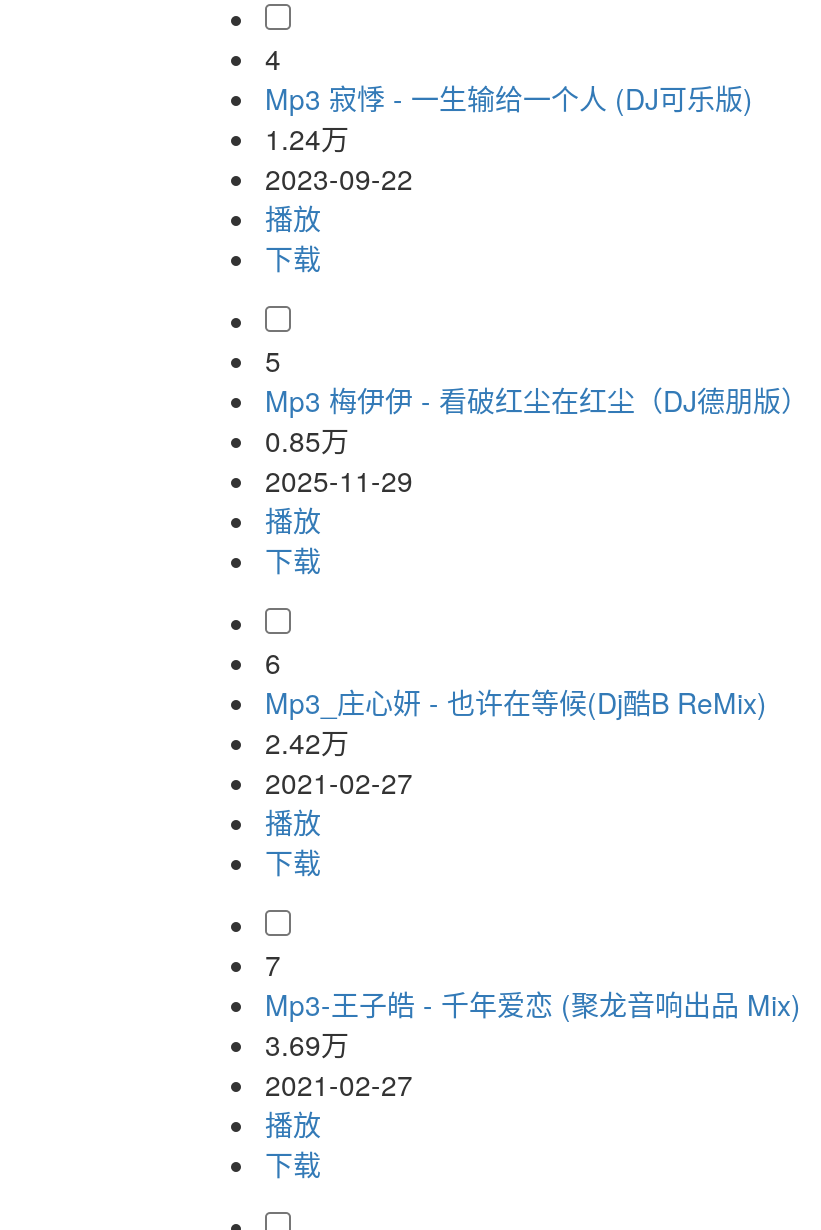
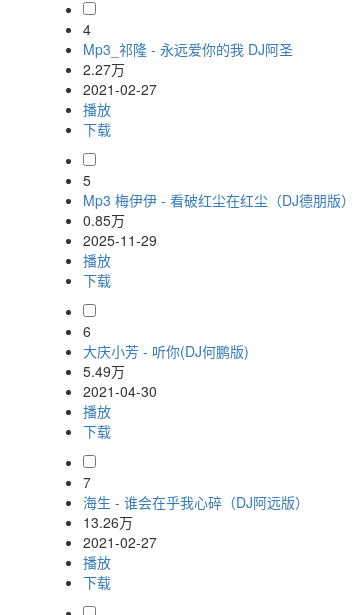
[265,78,753,198] Mp3 寂悸 - 一生输给一个人 (DJ可乐版) | 1.24万 | 2023-09-22 -> [83,39,293,99] Mp3_祁隆 - 永远爱你的我 DJ阿圣 | 2.27万 | 2021-02-27
[265,682,767,802] Mp3_庄心妍 - 也许在等候(Dj酷B ReMix) | 2.42万 | 2021-02-27 -> [83,341,249,401] 大庆小芳 - 听你(DJ何鹏版) | 5.49万 | 2021-04-30
[265,984,801,1064] Mp3-王子皓 - 千年爱恋 (聚龙音响出品 Mix) | 3.69万 -> [83,492,309,532] 海生 - 谁会在乎我心碎（DJ阿远版） | 13.26万

